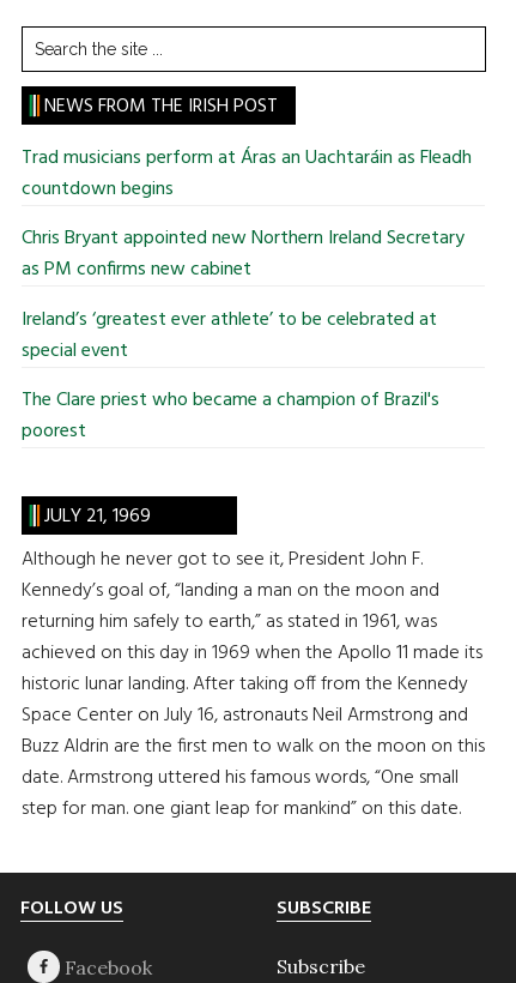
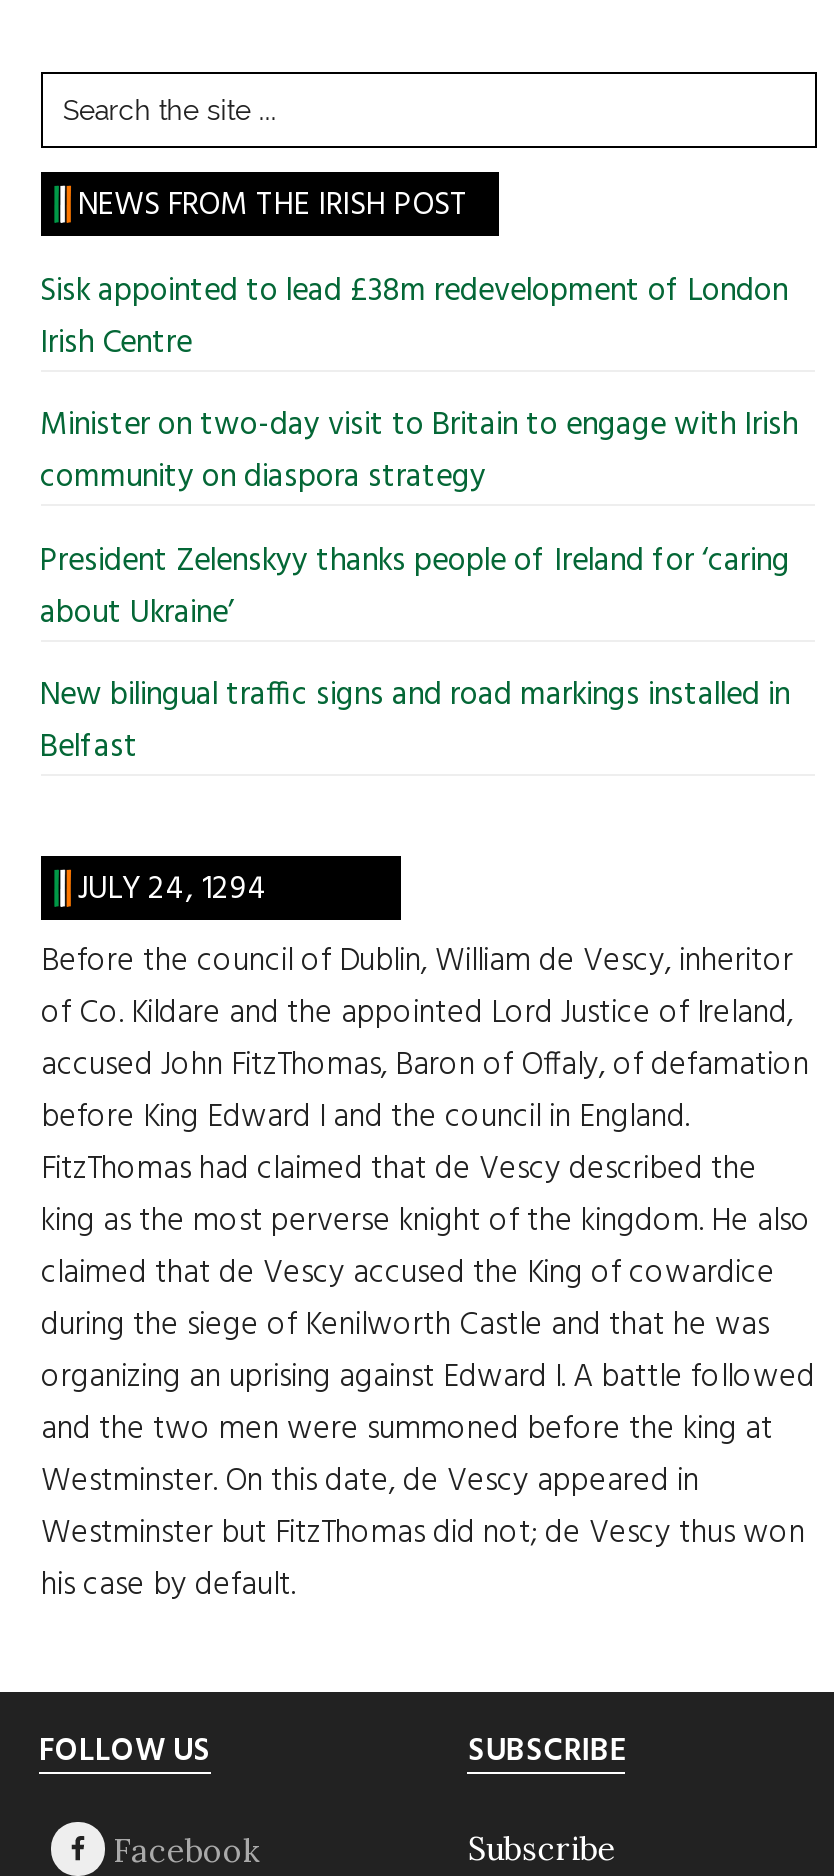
[21,143,471,205] Trad musicians perform at Áras an Uachtaráin as Fleadh | countdown begins -> [40,266,788,370] Sisk appointed to lead £38m redevelopment of London | Irish Centre
[21,223,464,286] Chris Bryant appointed new Northern Ireland Secretary | as PM confirms new cabinet -> [40,401,798,505] Minister on two-day visit to Britain to engage with Irish | community on diaspora strategy
[21,304,436,367] Ireland’s ‘greatest ever athlete’ to be celebrated at | special event -> [40,536,790,640] President Zelenskyy thanks people of Ireland for ‘caring | about Ukraine’
[21,385,439,448] The Clare priest who became a champion of Brazil's | poorest -> [40,671,790,775] New bilingual traffic signs and road markings installed in | Belfast
[22,502,485,825] JULY 21, 1969 | Although he never got to see it, President John F. | Kennedy’s goal of, “landing a man on the moon and | returning him safely to earth,” as stated in 1961, was | achieved on this day in 1969 when the Apollo 11 made its | historic lunar landing. After taking off from the Kennedy | Space Center on July 16, astronauts Neil Armstrong and | Buzz Aldrin are the first men to walk on the moon on this | date. Armstrong uttered his famous words, “One small | step for man. one giant leap for mankind” on this date. -> [41,865,815,1613] JULY 24, 1294 | Before the council of Dublin, William de Vescy, inheritor | of Co. Kildare and the appointed Lord Justice of Ireland, | accused John FitzThomas, Baron of Offaly, of defamation | before King Edward I and the council in England. | FitzThomas had claimed that de Vescy described the | king as the most perverse knight of the kingdom. He also | claimed that de Vescy accused the King of cowardice | during the siege of Kenilworth Castle and that he was | organizing an uprising against Edward I. A battle followed | and the two men were summoned before the king at | Westminster. On this date, de Vescy appeared in | Westminster but FitzThomas did not; de Vescy thus won | his case by default.

